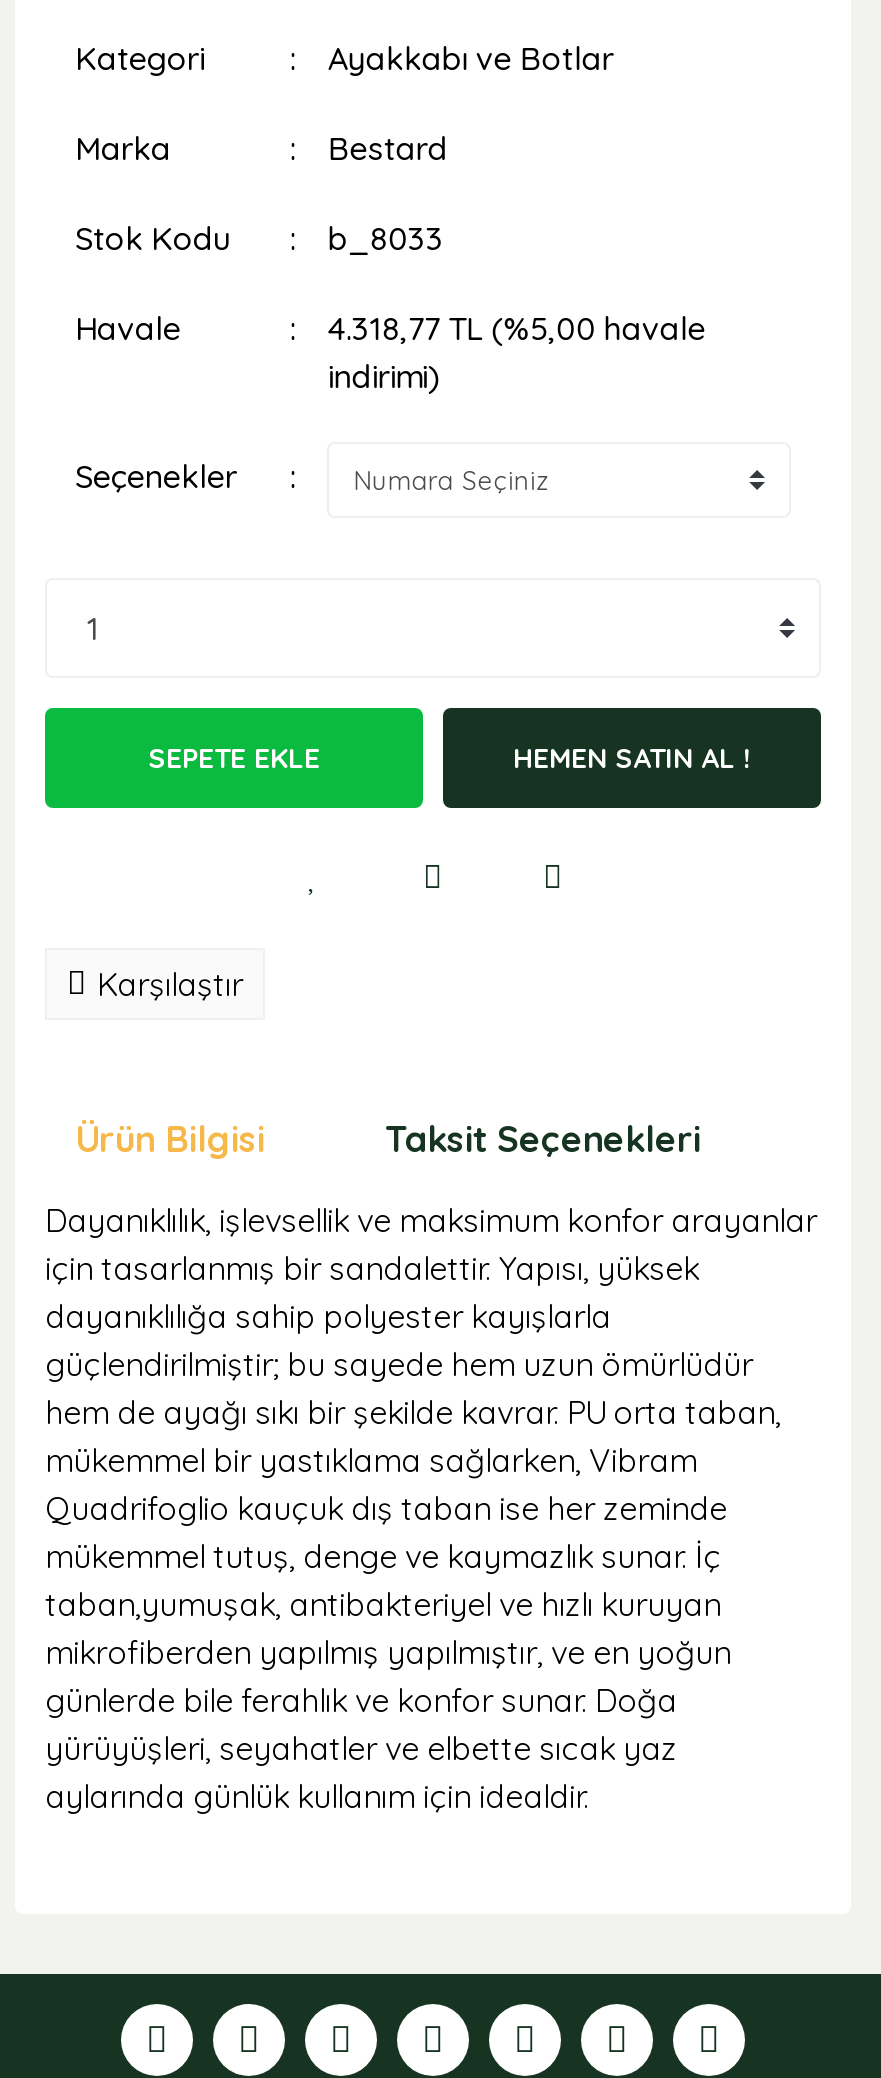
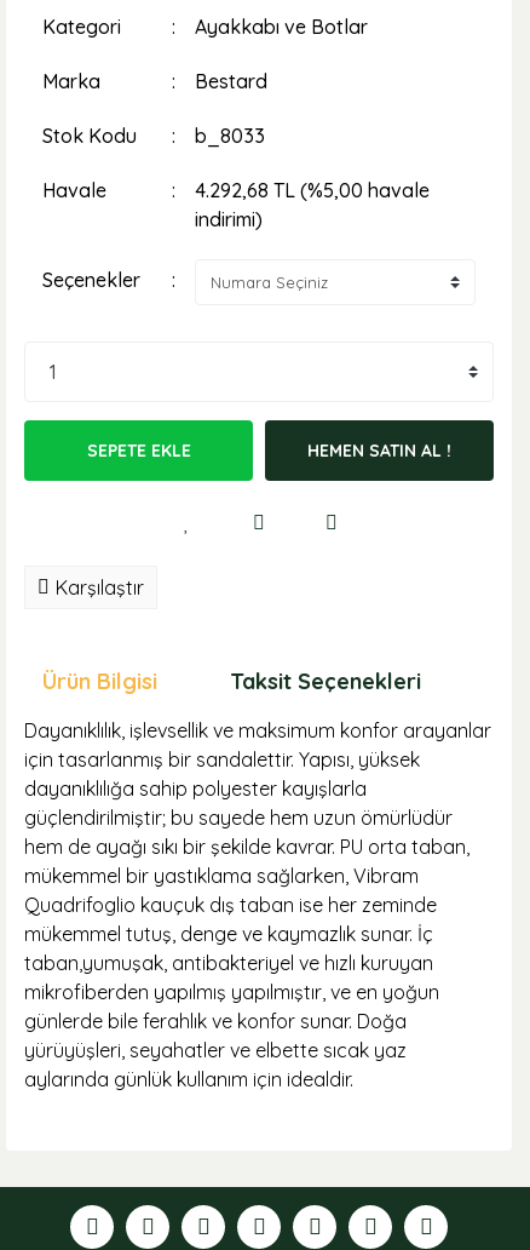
[328,308,706,348] 4.318,77 TL (%5,00 havale -> [195,178,430,202] 4.292,68 TL (%5,00 havale

